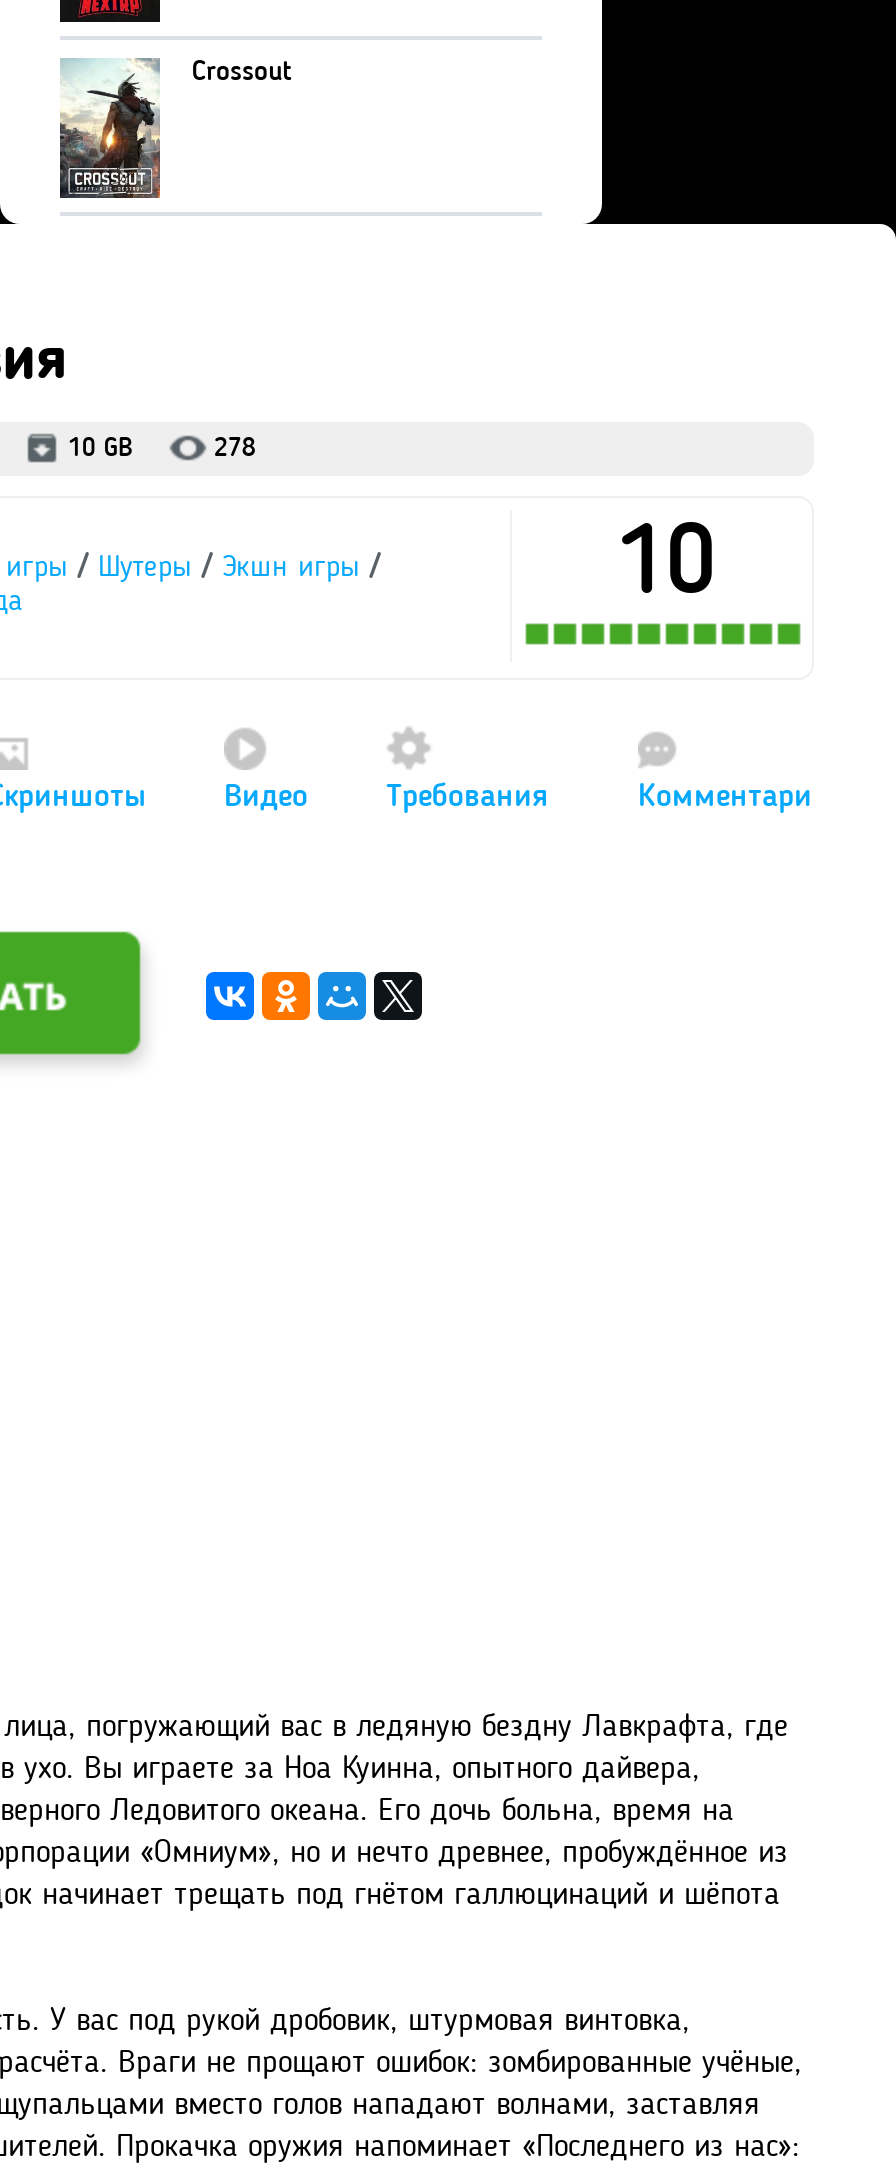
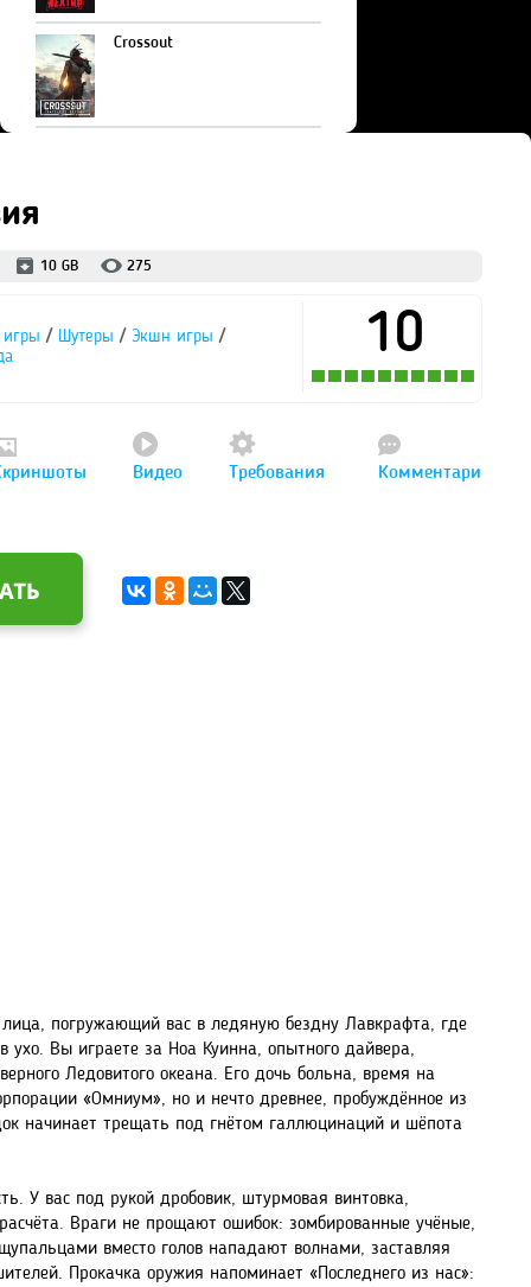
[214,436,256,462] 278 -> [127,259,152,274] 275

